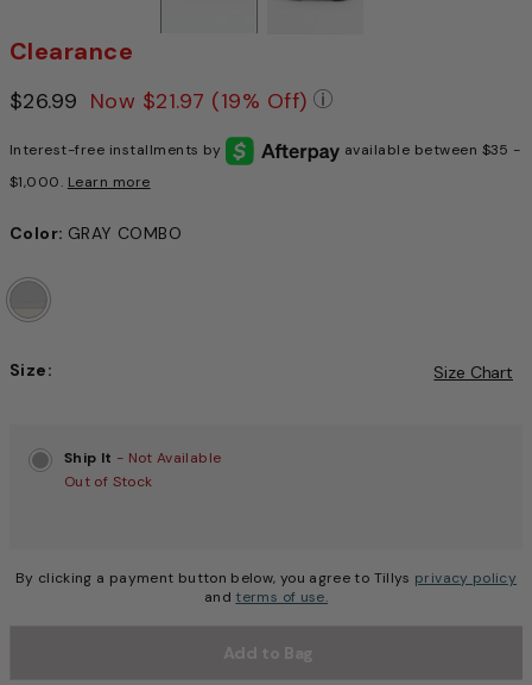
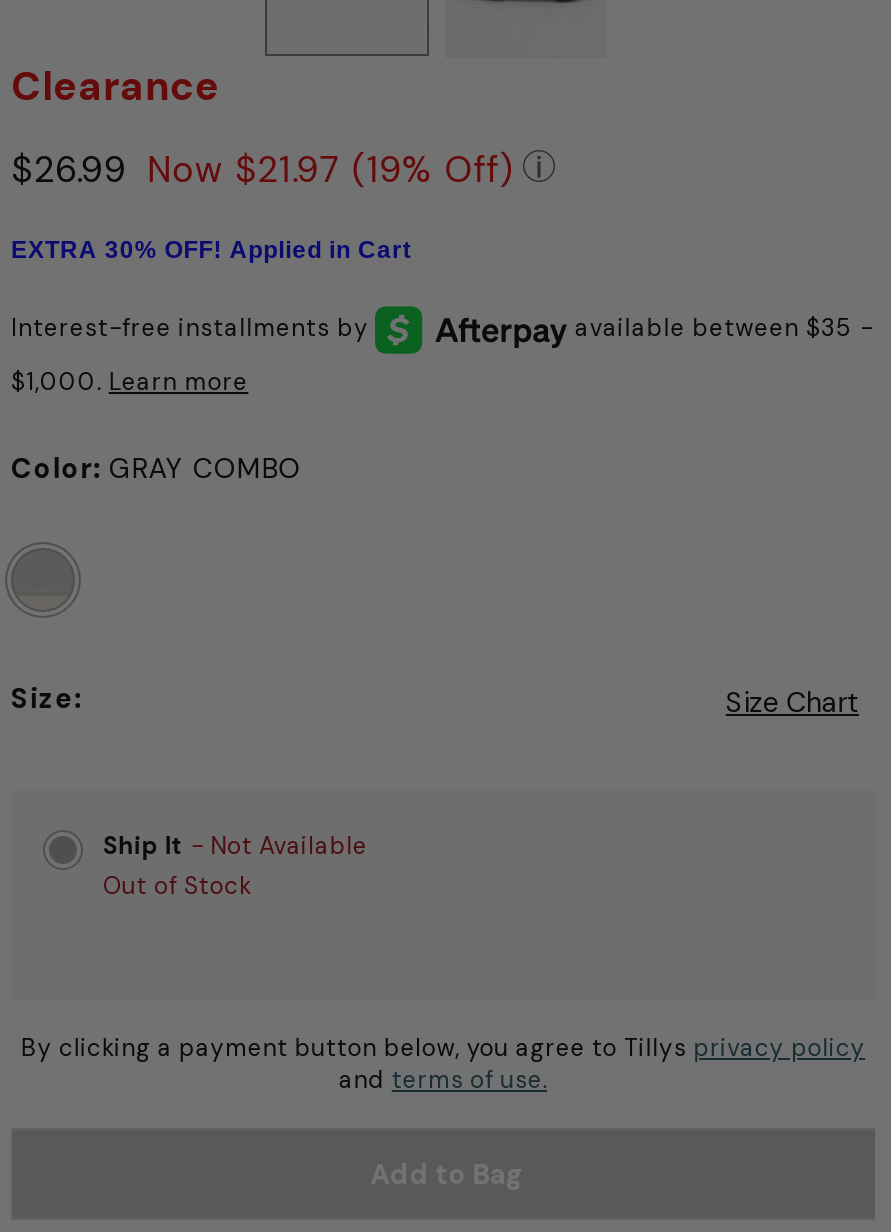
none -> [11,235,412,263] EXTRA 30% OFF! Applied in Cart

